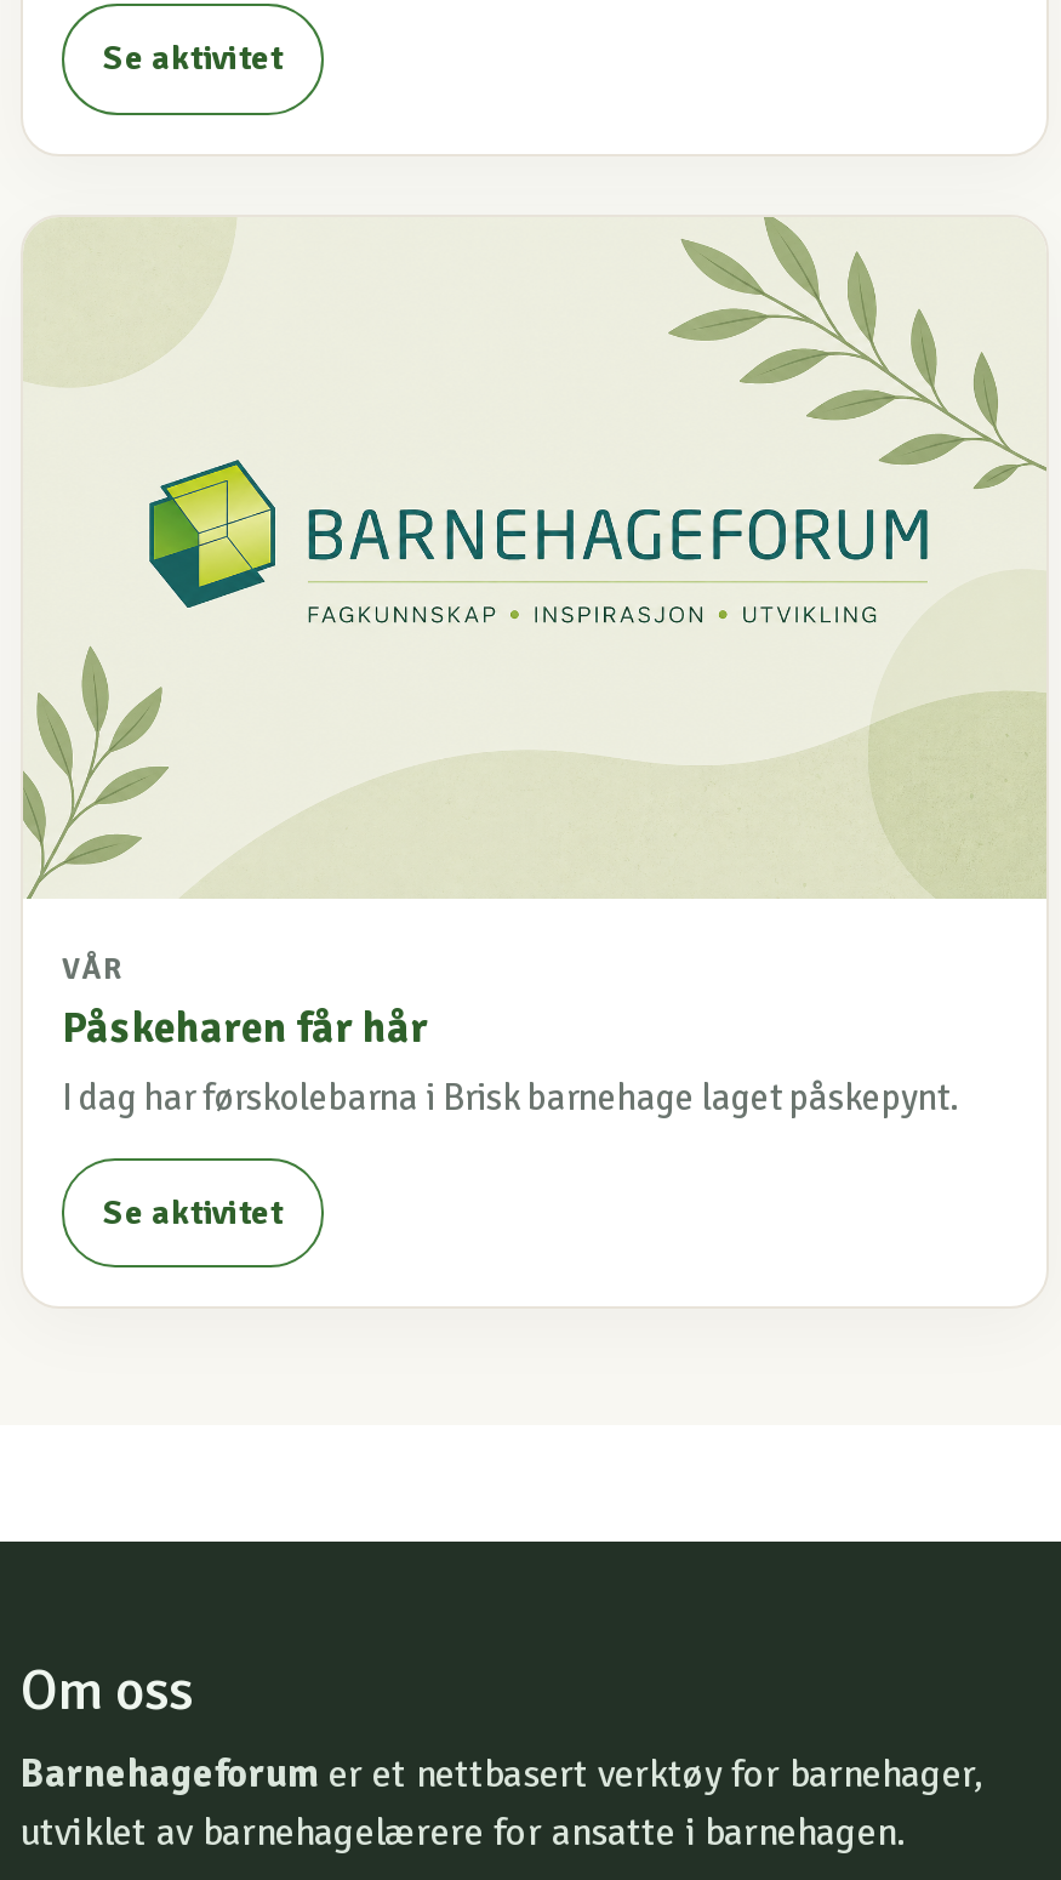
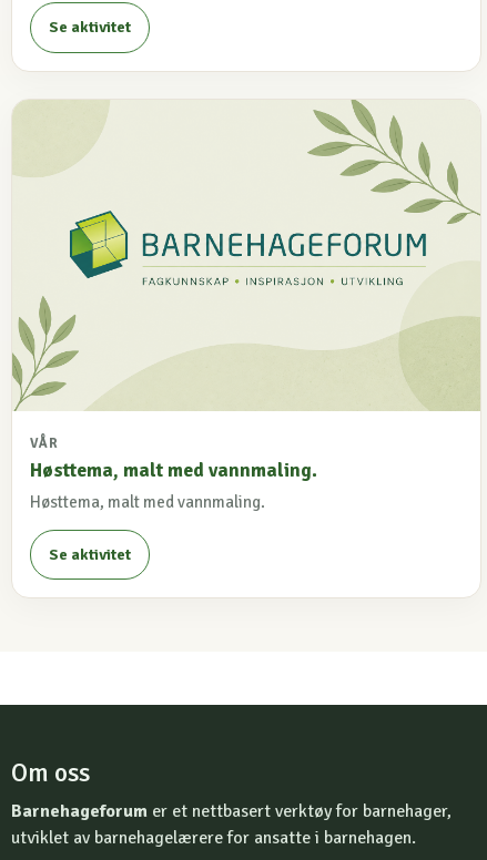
[62,1002,959,1120] Påskeharen får hår | I dag har førskolebarna i Brisk barnehage laget påskepynt. -> [30,458,317,512] Høsttema, malt med vannmaling. | Høsttema, malt med vannmaling.

